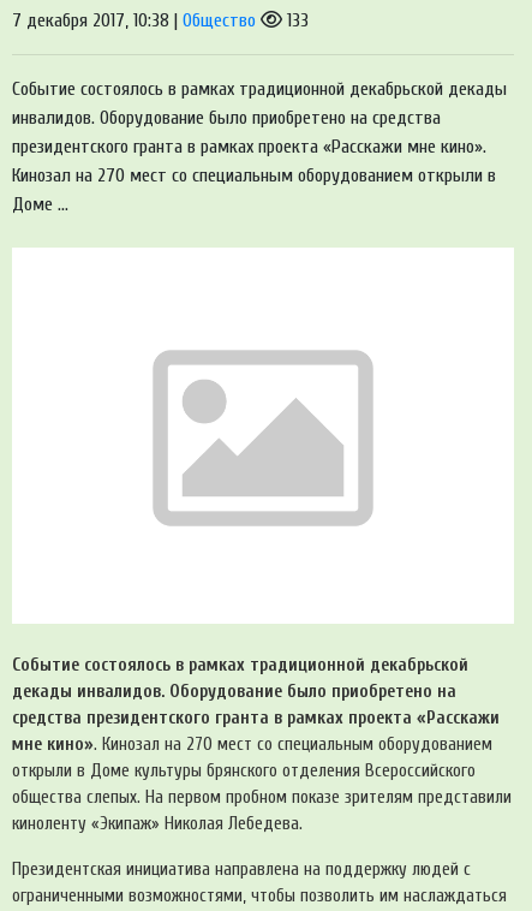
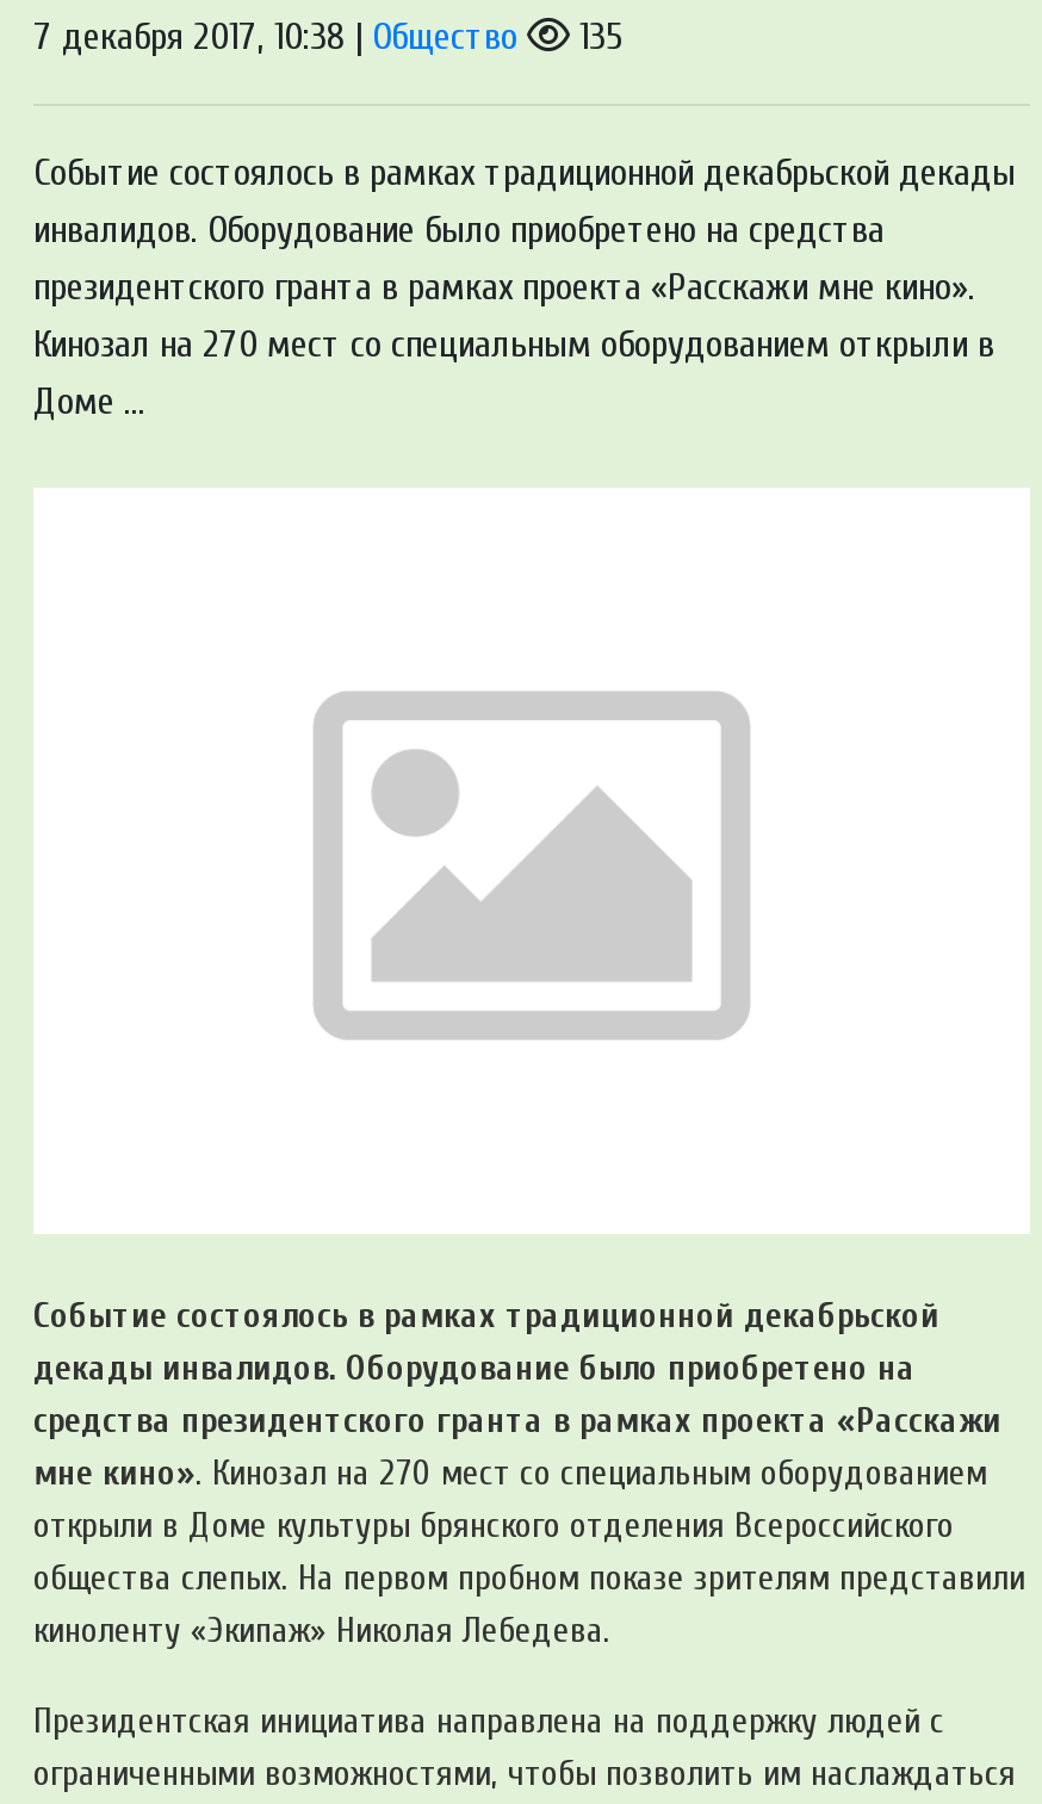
[282,9,309,31] 133 -> [570,15,622,58] 135

